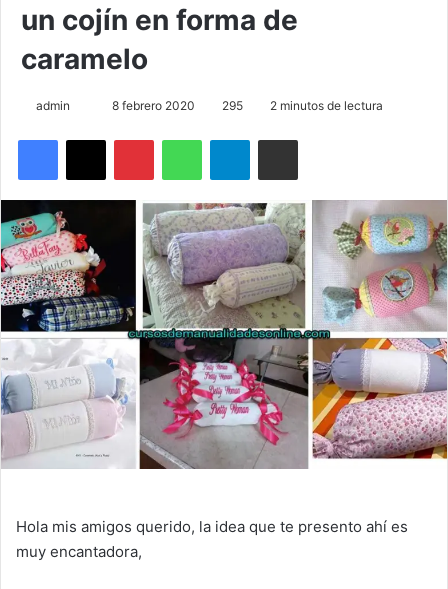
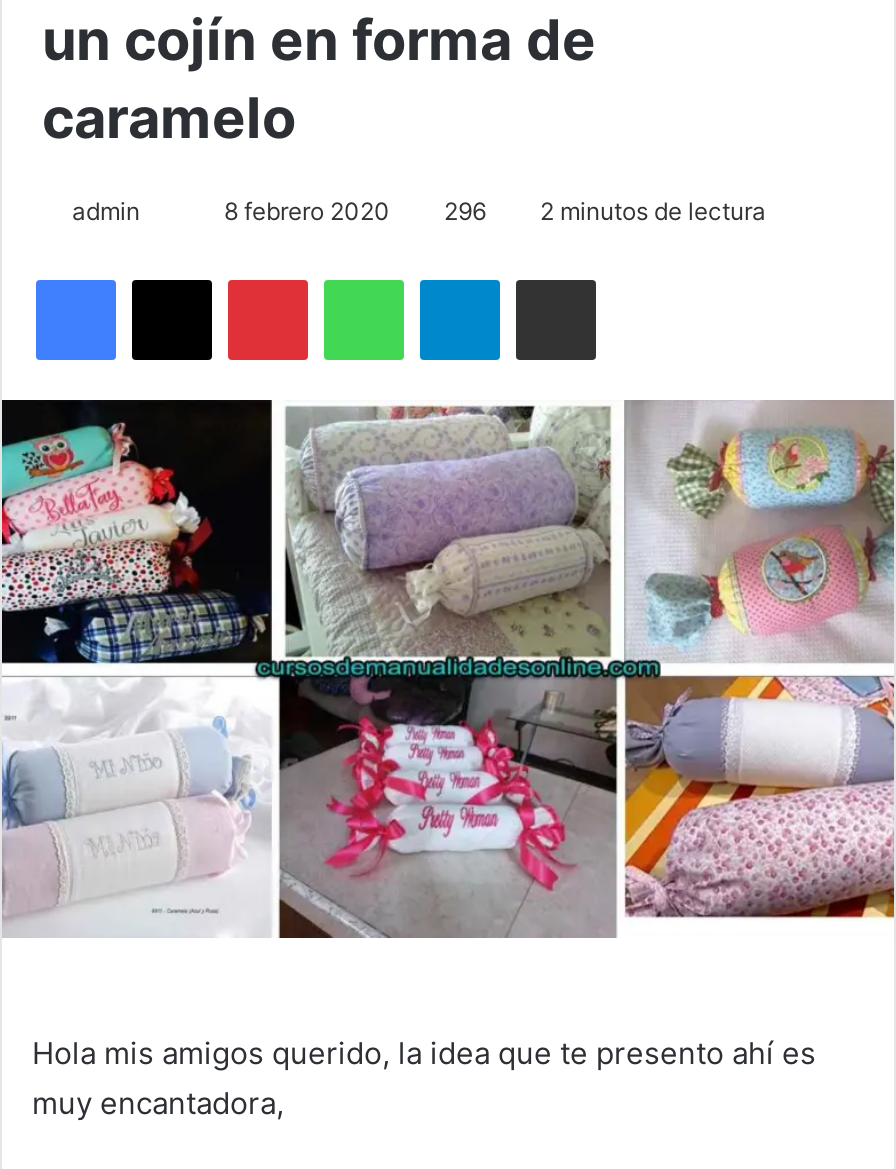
[219,98,243,113] 295 -> [438,196,486,226] 296

